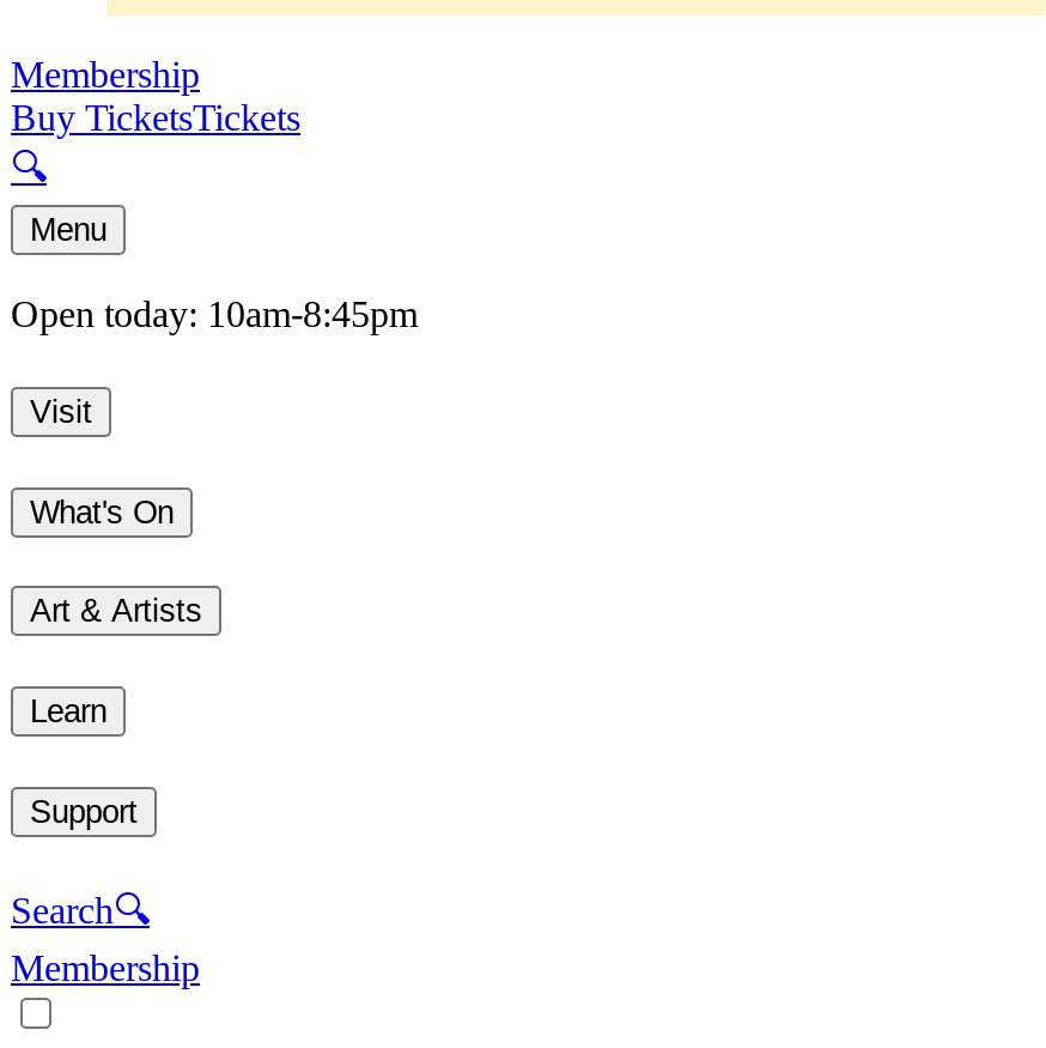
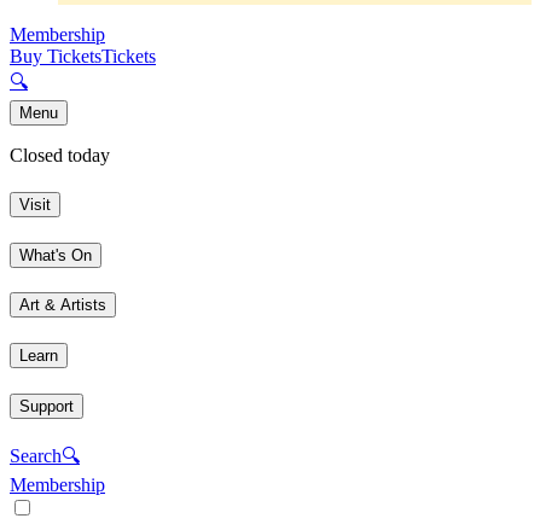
[11,294,418,335] Open today: 10am-8:45pm -> [10,145,110,166] Closed today

